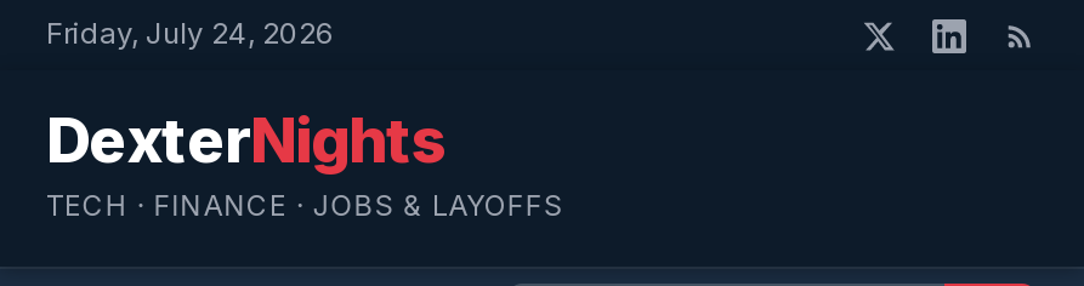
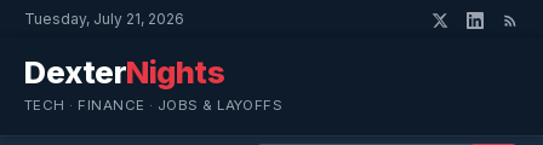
[46,15,335,51] Friday, July 24, 2026 -> [24,10,184,28] Tuesday, July 21, 2026

